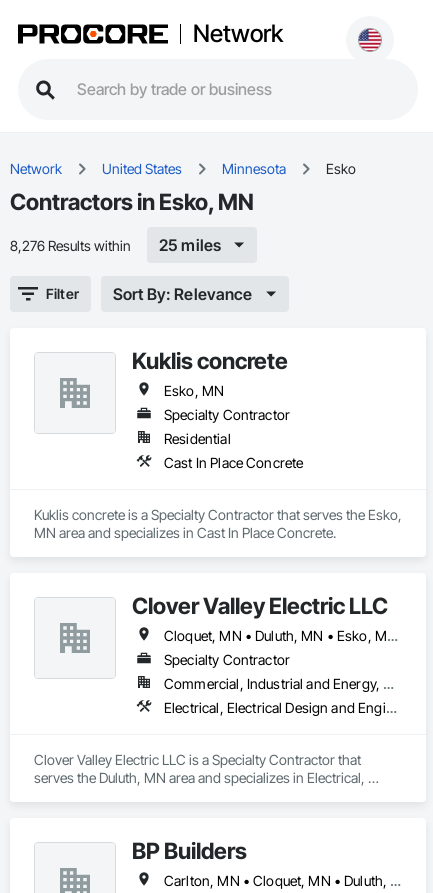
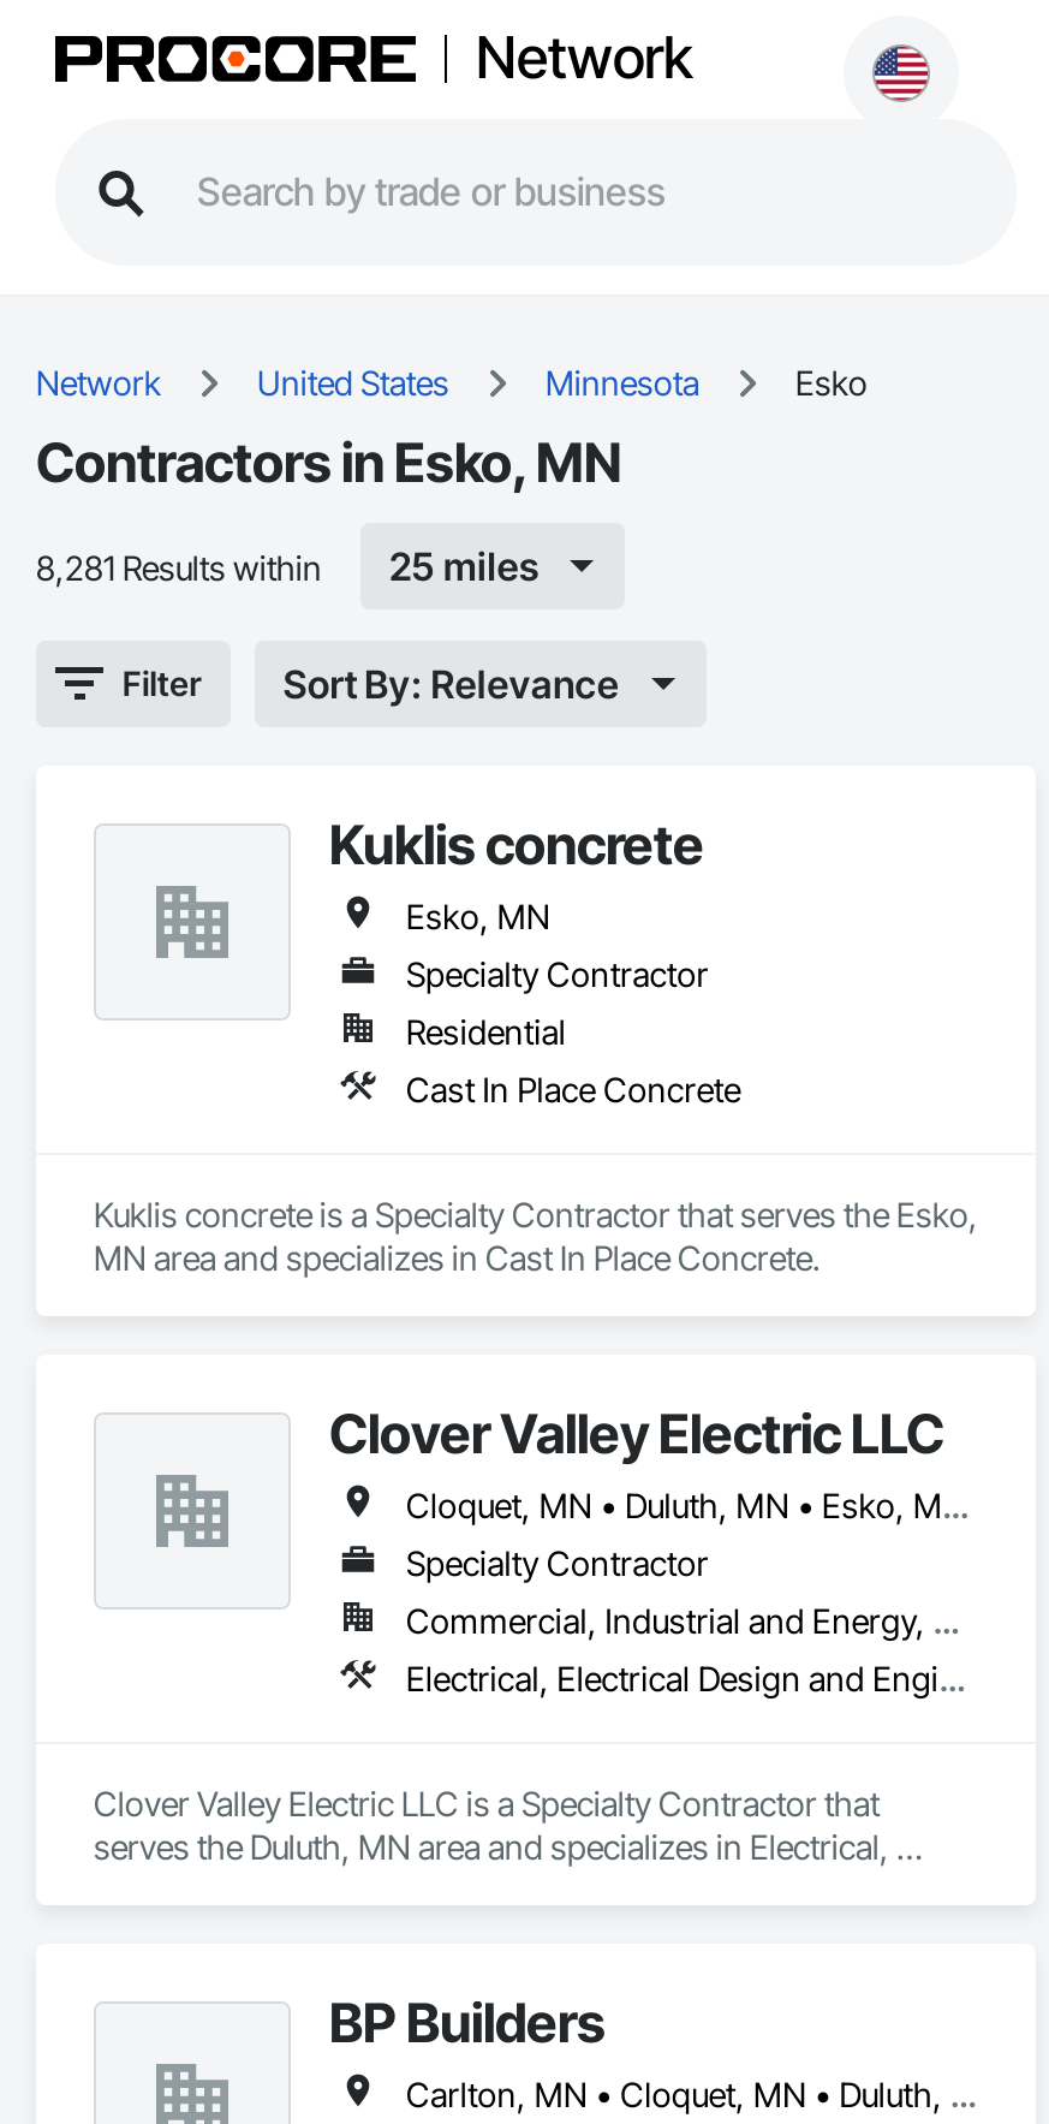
[10,236,131,253] 8,276 Results within -> [36,546,322,587] 8,281 Results within

